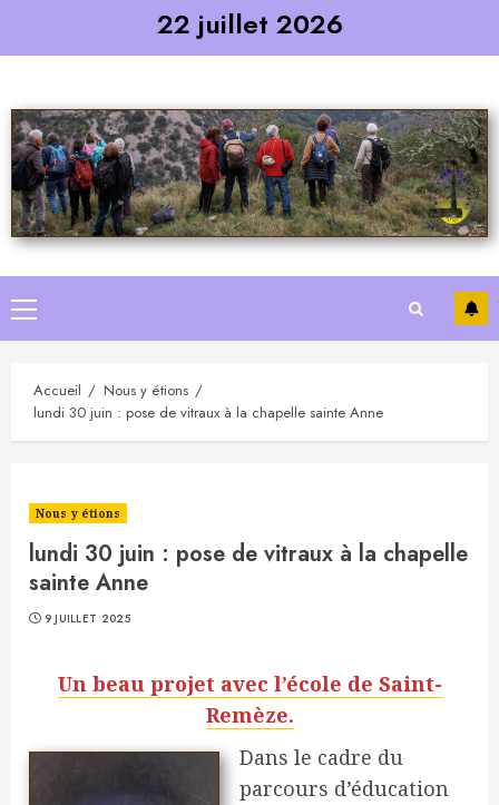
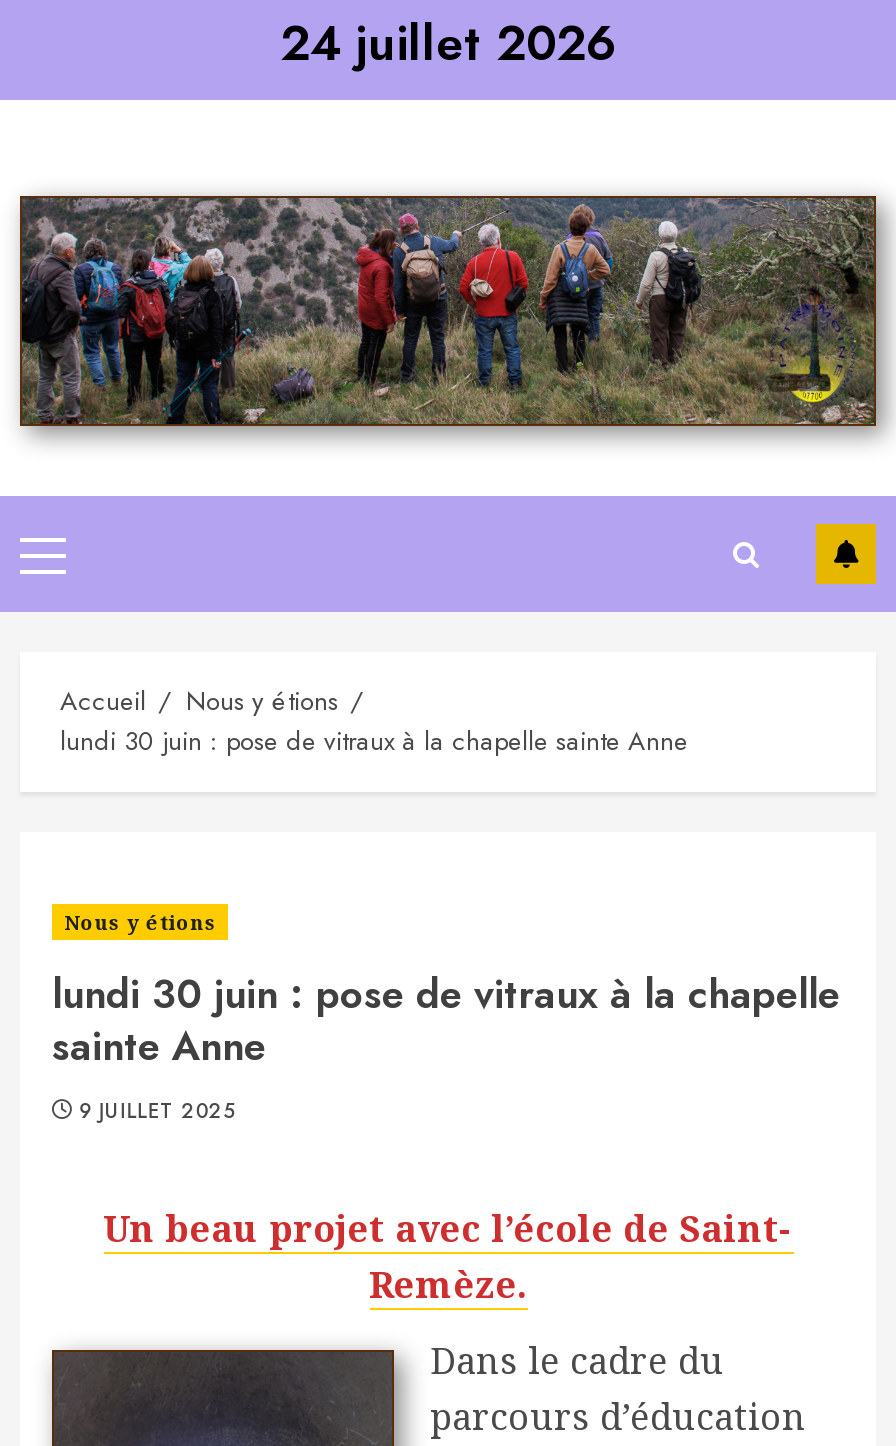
[156,5,343,44] 22 juillet 2026 -> [280,8,616,78] 24 juillet 2026

